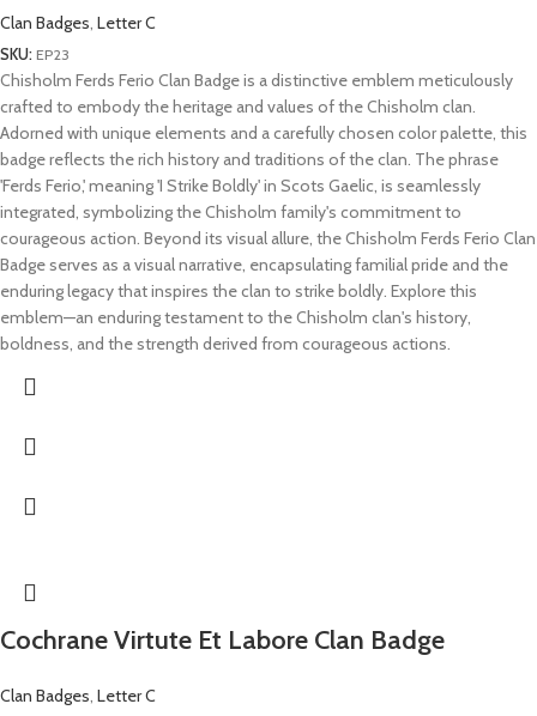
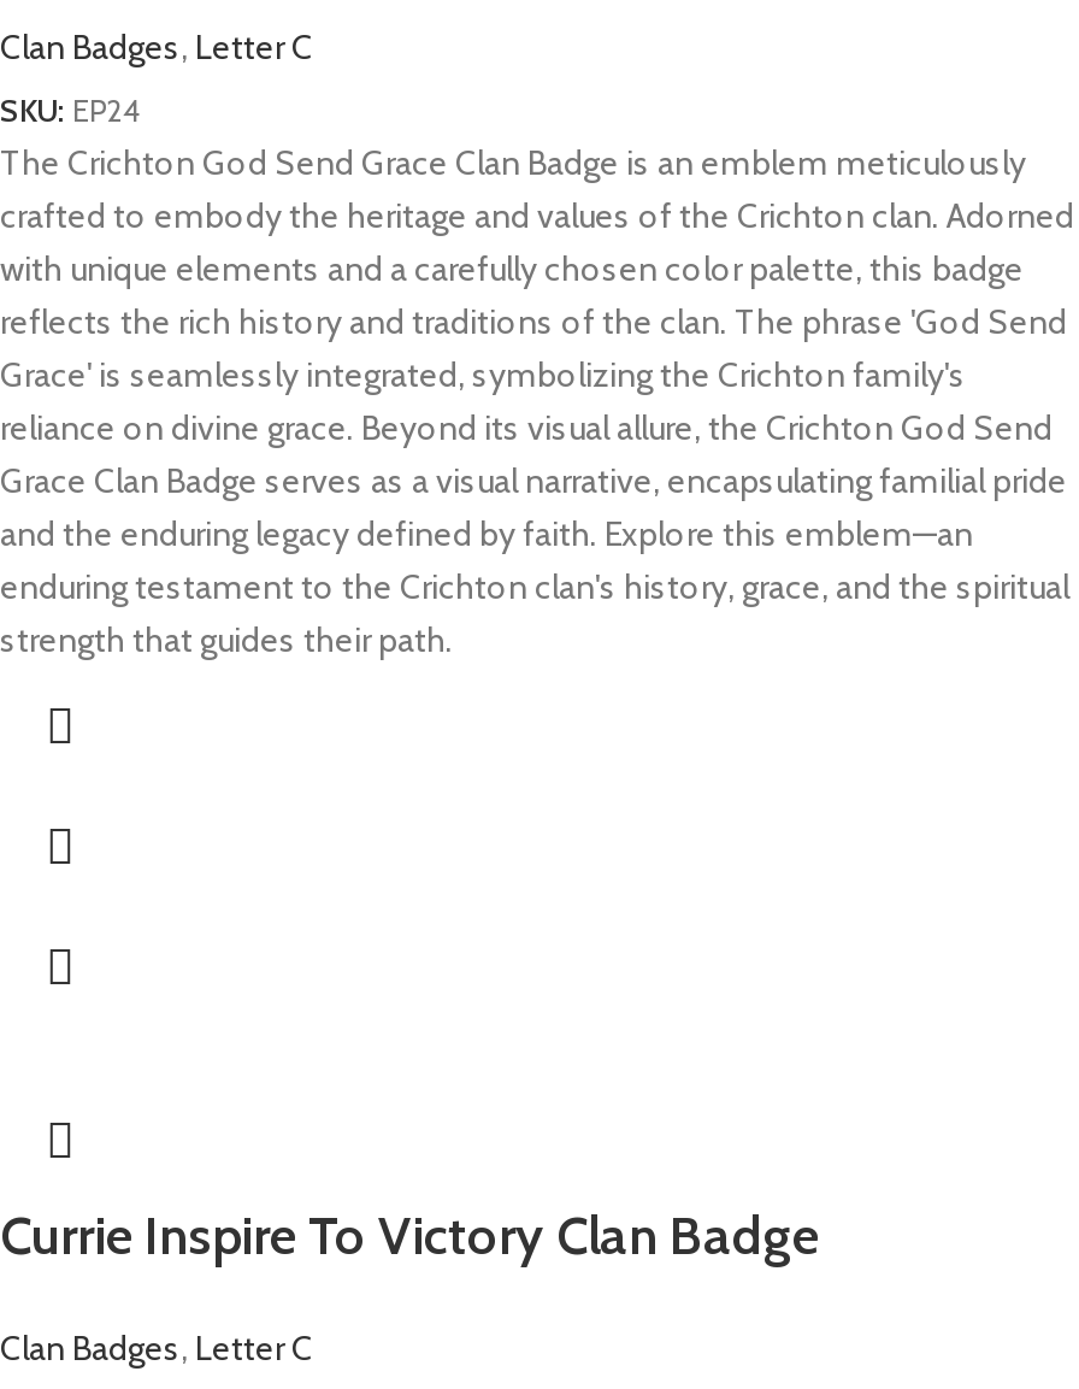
[0,45,536,354] SKU: EP23 | Chisholm Ferds Ferio Clan Badge is a distinctive emblem meticulously | crafted to embody the heritage and values of the Chisholm clan. | Adorned with unique elements and a carefully chosen color palette, this | badge reflects the rich history and traditions of the clan. The phrase | 'Ferds Ferio,' meaning 'I Strike Boldly' in Scots Gaelic, is seamlessly | integrated, symbolizing the Chisholm family's commitment to | courageous action. Beyond its visual allure, the Chisholm Ferds Ferio Clan | Badge serves as a visual narrative, encapsulating familial pride and the | enduring legacy that inspires the clan to strike boldly. Explore this | emblem—an enduring testament to the Chisholm clan's history, | boldness, and the strength derived from courageous actions. -> [0,93,1074,661] SKU: EP24 | The Crichton God Send Grace Clan Badge is an emblem meticulously | crafted to embody the heritage and values of the Crichton clan. Adorned | with unique elements and a carefully chosen color palette, this badge | reflects the rich history and traditions of the clan. The phrase 'God Send | Grace' is seamlessly integrated, symbolizing the Crichton family's | reliance on divine grace. Beyond its visual allure, the Crichton God Send | Grace Clan Badge serves as a visual narrative, encapsulating familial pride | and the enduring legacy defined by faith. Explore this emblem—an | enduring testament to the Crichton clan's history, grace, and the spiritual | strength that guides their path.
[0,624,445,656] Cochrane Virtute Et Labore Clan Badge -> [0,1203,819,1269] Currie Inspire To Victory Clan Badge

